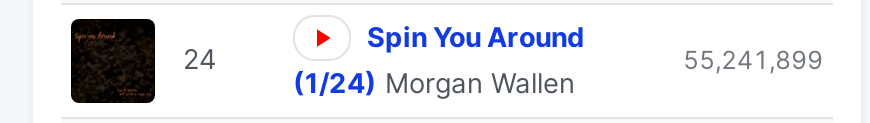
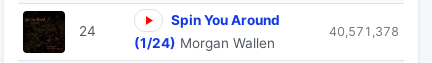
[683,45,823,75] 55,241,899 -> [329,24,399,39] 40,571,378

